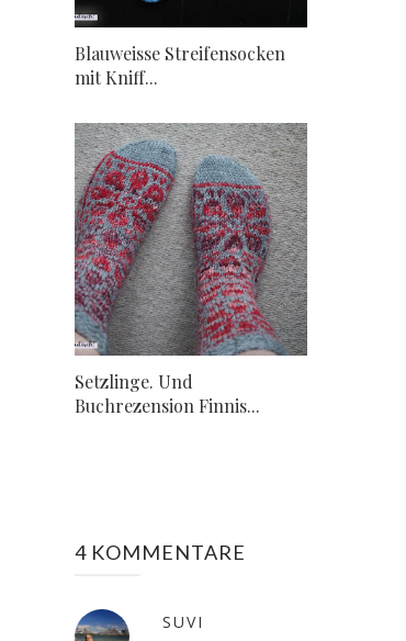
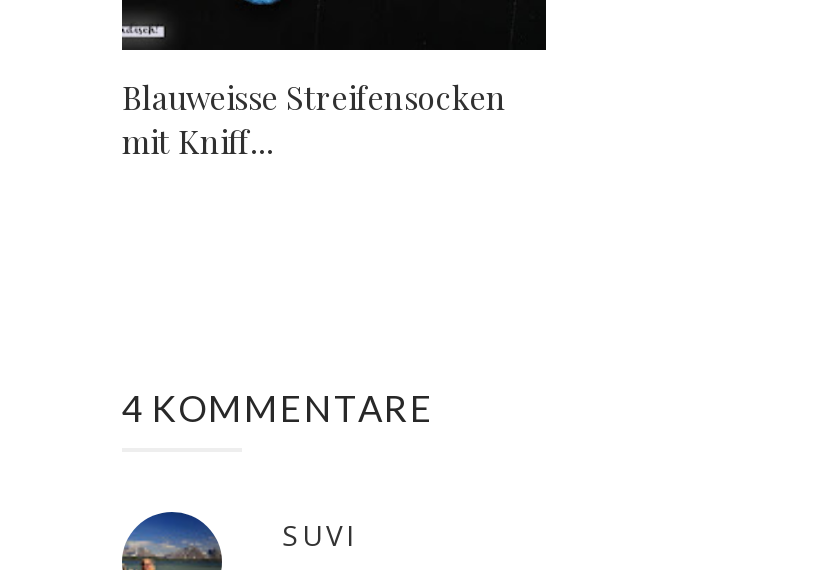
[74,122,308,417] [image] | Setzlinge. Und | Buchrezension Finnis... -> none

